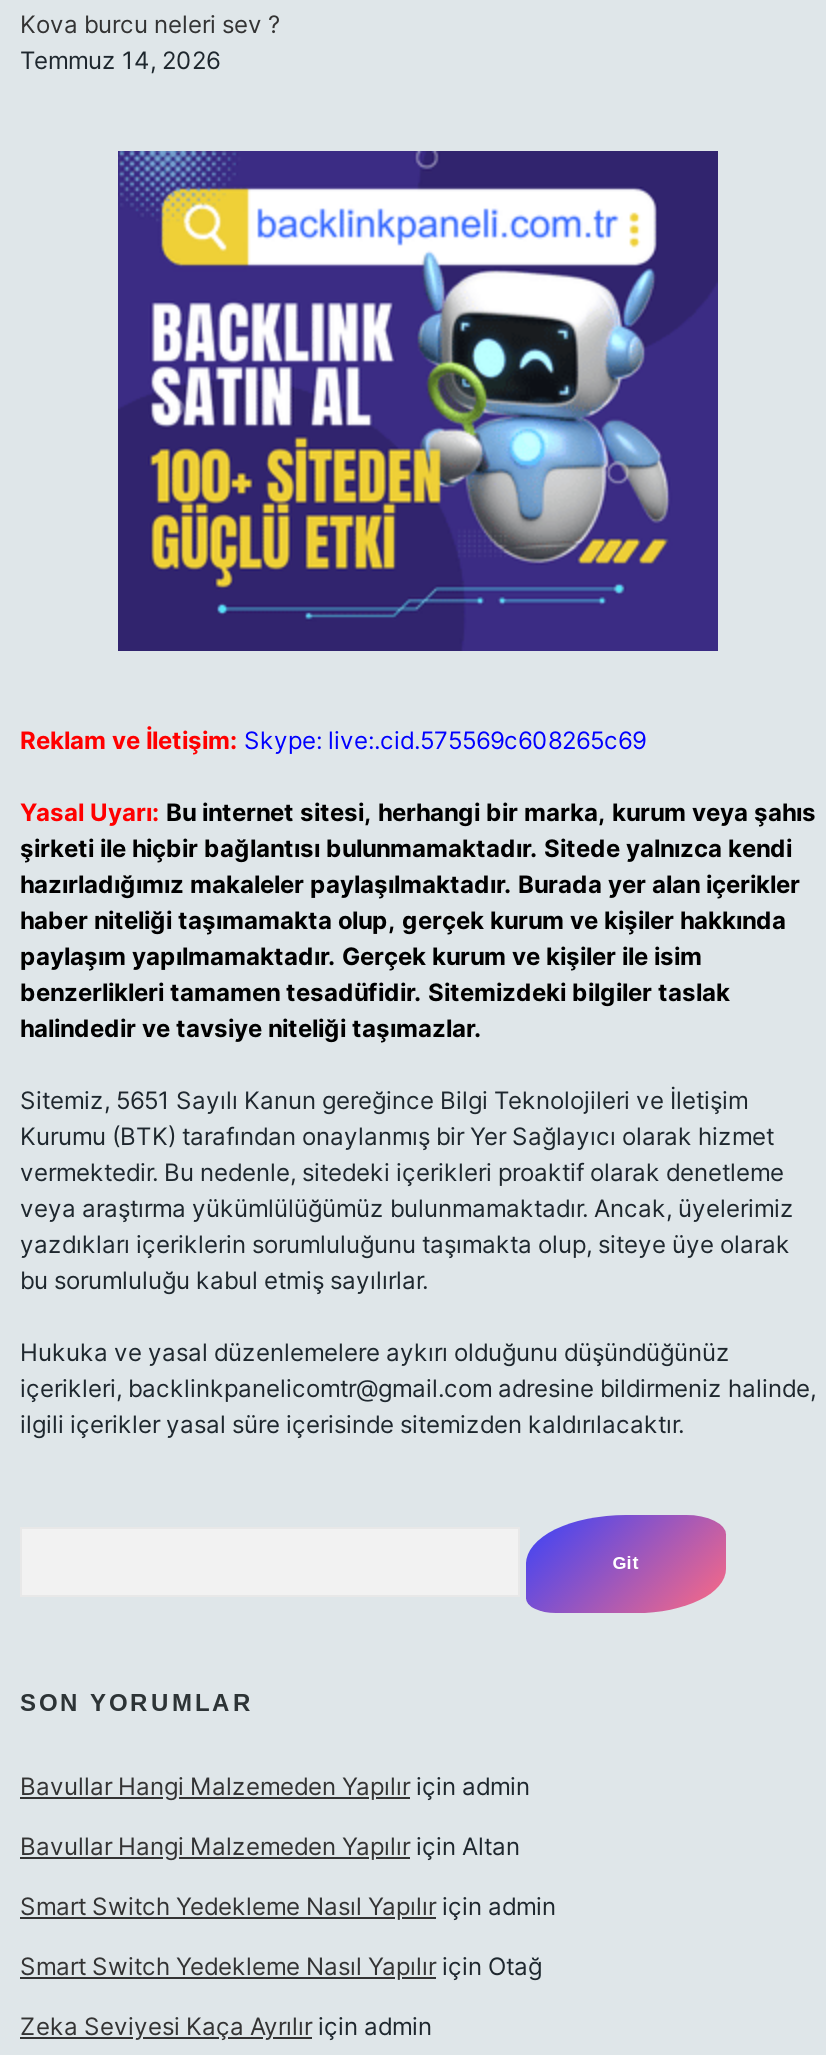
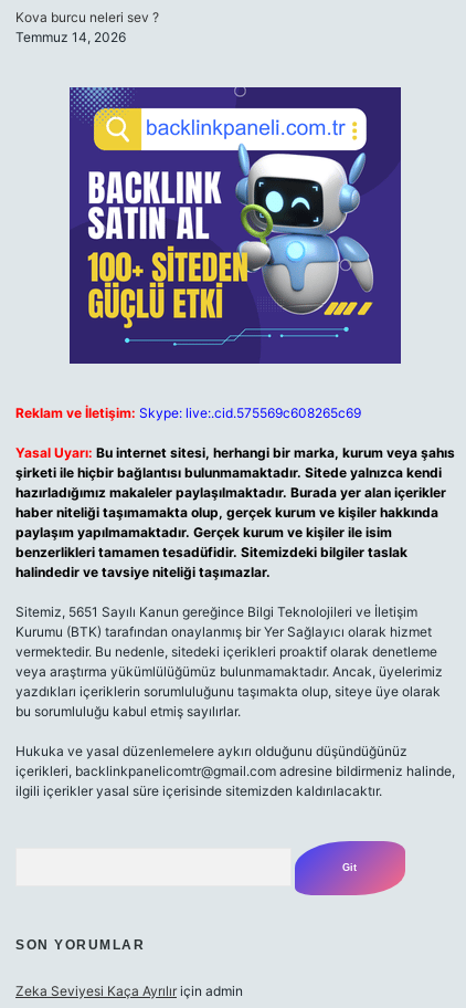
[20,1771,556,1981] Bavullar Hangi Malzemeden Yapılır için admin | Bavullar Hangi Malzemeden Yapılır için Altan | Smart Switch Yedekleme Nasıl Yapılır için admin | Smart Switch Yedekleme Nasıl Yapılır için Otağ -> none

